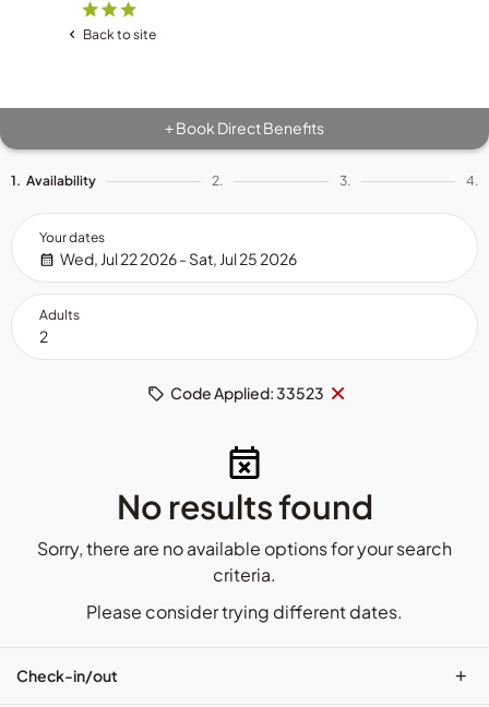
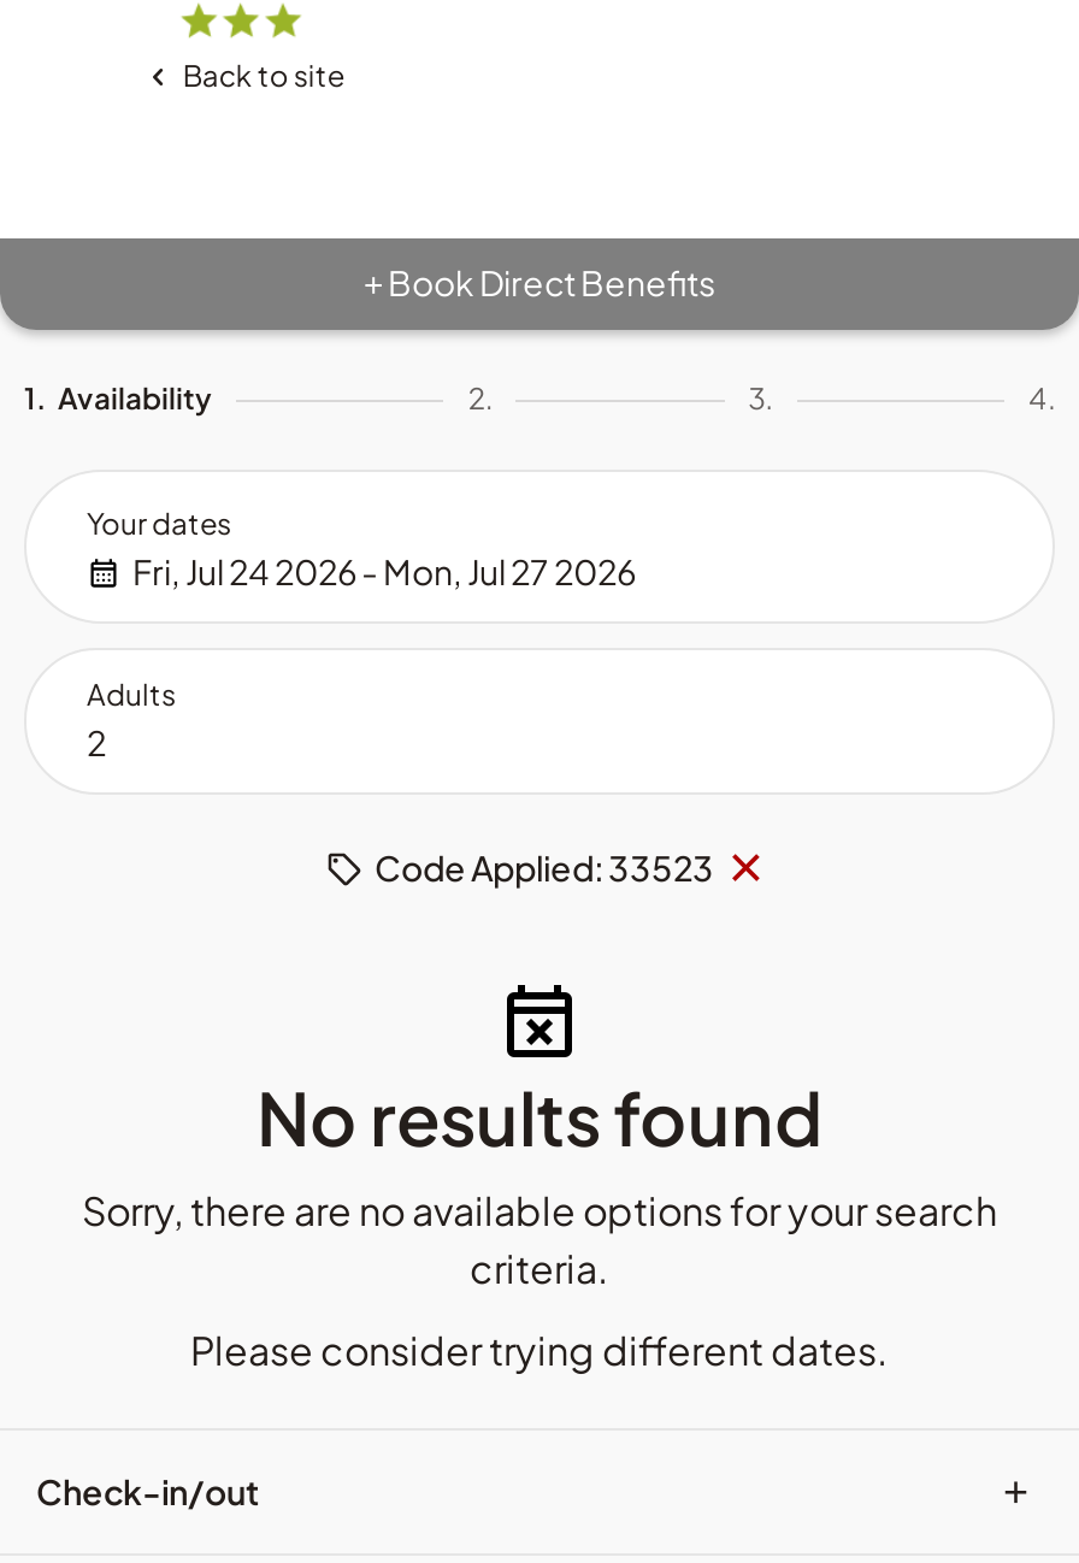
[60,249,297,268] Wed, Jul 22 2026 - Sat, Jul 25 2026 -> [132,549,636,592] Fri, Jul 24 2026 - Mon, Jul 27 2026

